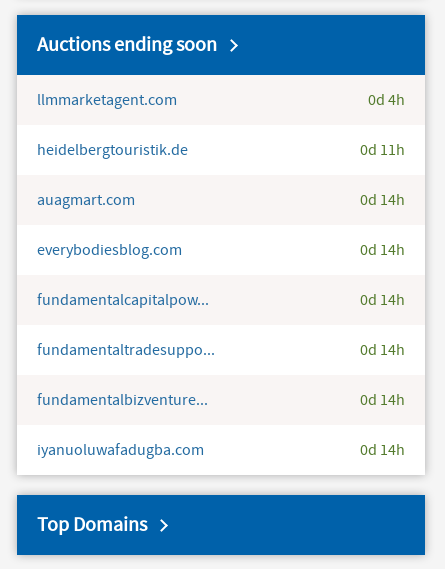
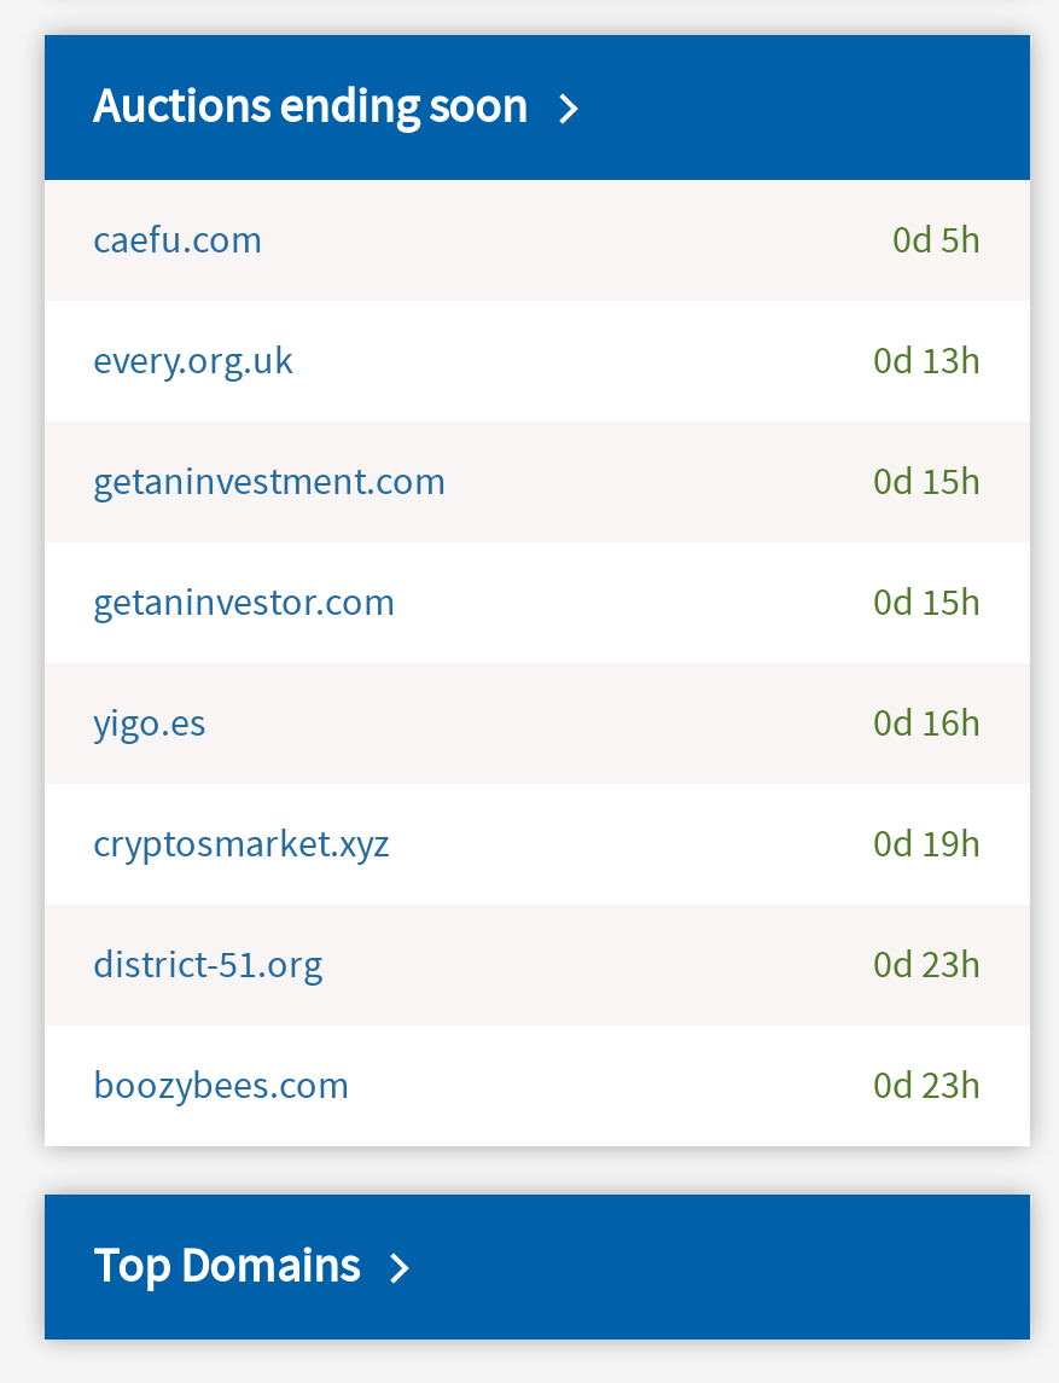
[37,90,405,110] llmmarketagent.com | 0d 4h -> [93,216,982,265] caefu.com | 0d 5h
[37,140,405,160] heidelbergtouristik.de | 0d 11h -> [93,337,982,386] every.org.uk | 0d 13h
[37,190,405,210] auagmart.com | 0d 14h -> [93,458,982,506] getaninvestment.com | 0d 15h
[37,240,405,260] everybodiesblog.com | 0d 14h -> [93,579,982,627] getaninvestor.com | 0d 15h
[37,290,405,310] fundamentalcapitalpow... | 0d 14h -> [93,700,982,748] yigo.es | 0d 16h
[37,340,405,360] fundamentaltradesuppo... | 0d 14h -> [93,820,982,869] cryptosmarket.xyz | 0d 19h
[37,390,405,410] fundamentalbizventure... | 0d 14h -> [93,941,982,989] district-51.org | 0d 23h
[37,440,405,460] iyanuoluwafadugba.com | 0d 14h -> [93,1062,982,1110] boozybees.com | 0d 23h

